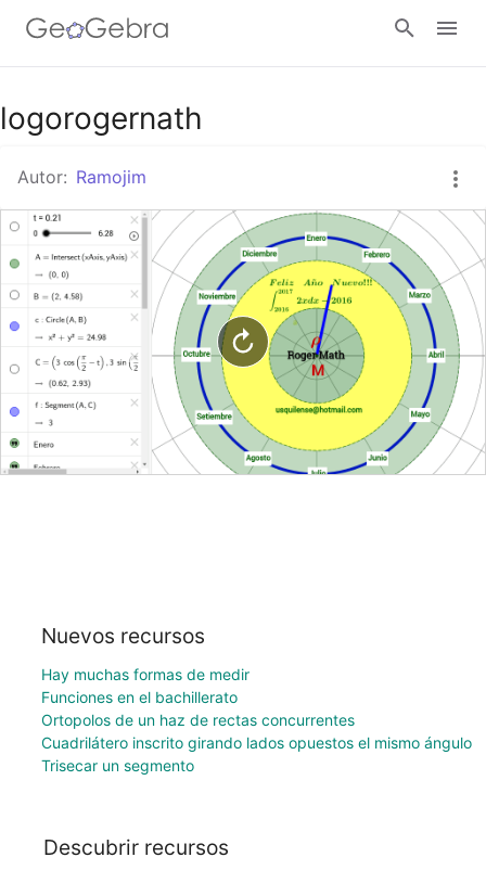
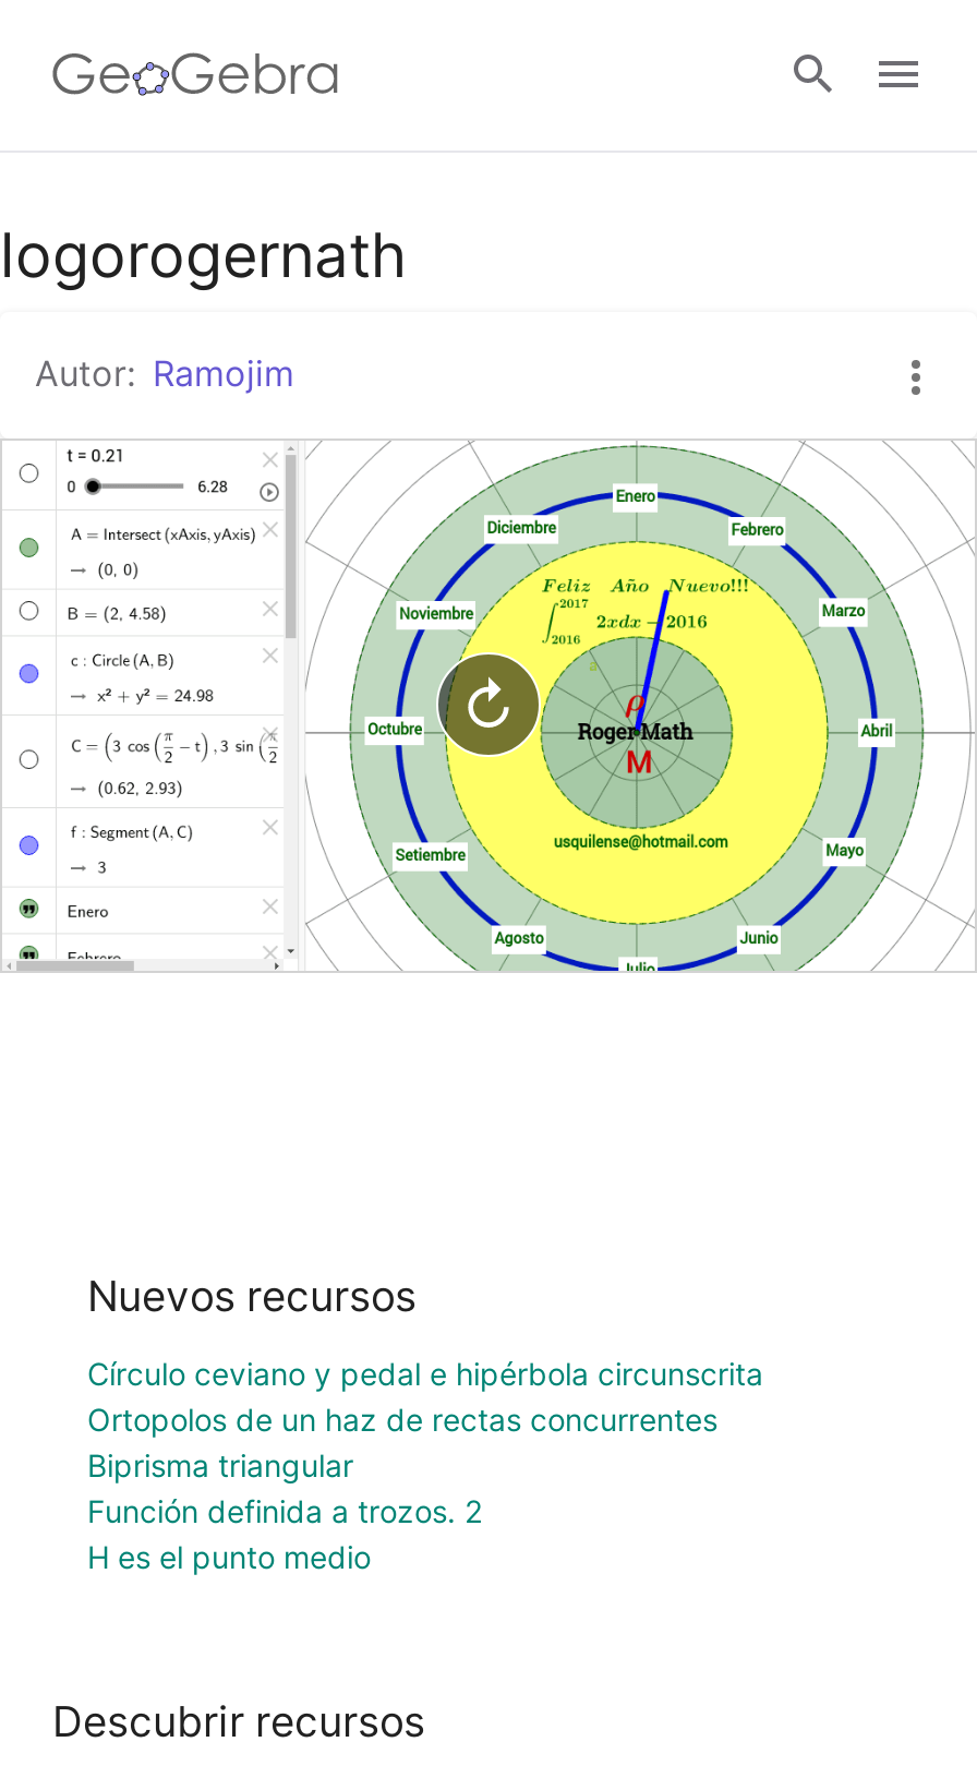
[41,665,249,706] Hay muchas formas de medir | Funciones en el bachillerato -> [87,1354,763,1391] Círculo ceviano y pedal e hipérbola circunscrita
moved [41,710,354,729] -> [87,1400,717,1437]: Ortopolos de un haz de rectas concurrentes
[41,733,471,774] Cuadrilátero inscrito girando lados opuestos el mismo ángulo | Trisecar un segmento -> [87,1446,482,1575] Biprisma triangular | Función definida a trozos. 2 | H es el punto medio

